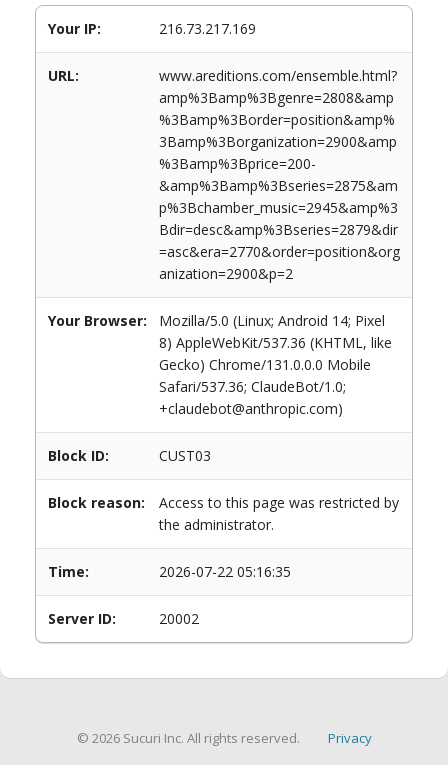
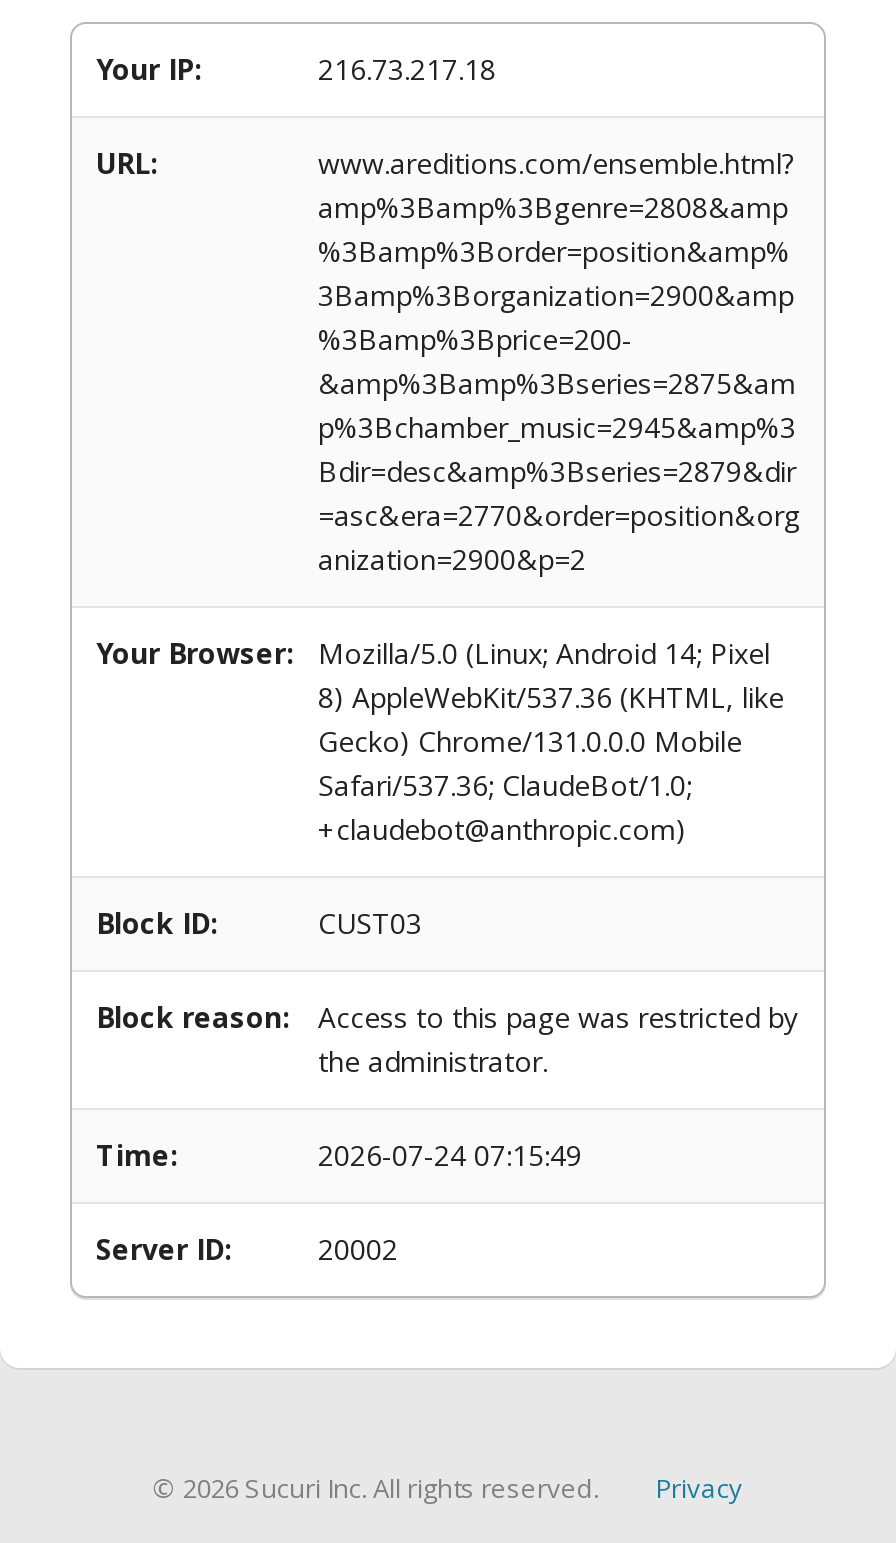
[159,19,256,38] 216.73.217.169 -> [318,50,496,88] 216.73.217.18
[159,562,291,581] 2026-07-22 05:16:35 -> [318,1136,582,1174] 2026-07-24 07:15:49

